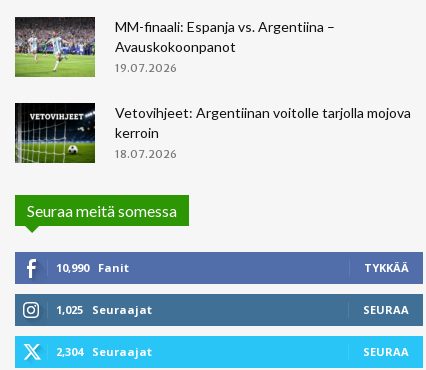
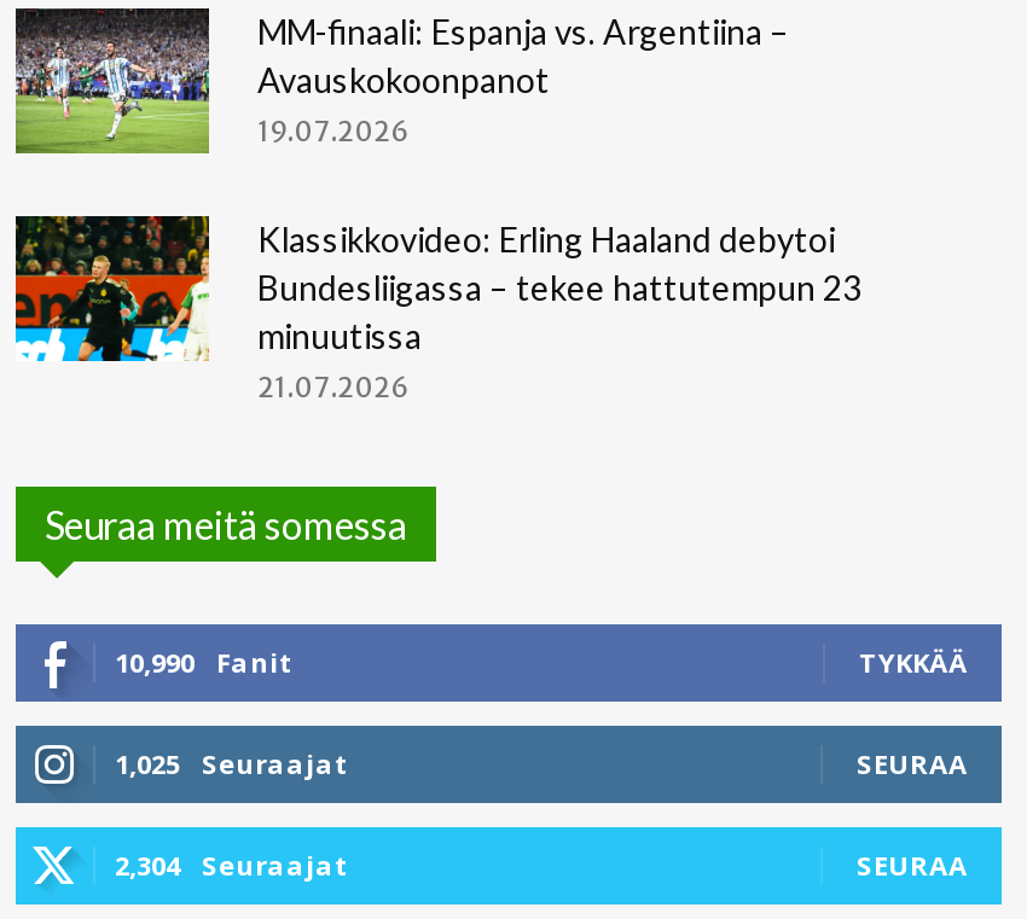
[14,102,411,164] [image] | Vetovihjeet: Argentiinan voitolle tarjolla mojova | kerroin | 18.07.2026 -> [13,214,861,405] [image] | Klassikkovideo: Erling Haaland debytoi | Bundesliigassa – tekee hattutempun 23 | minuutissa | 21.07.2026

